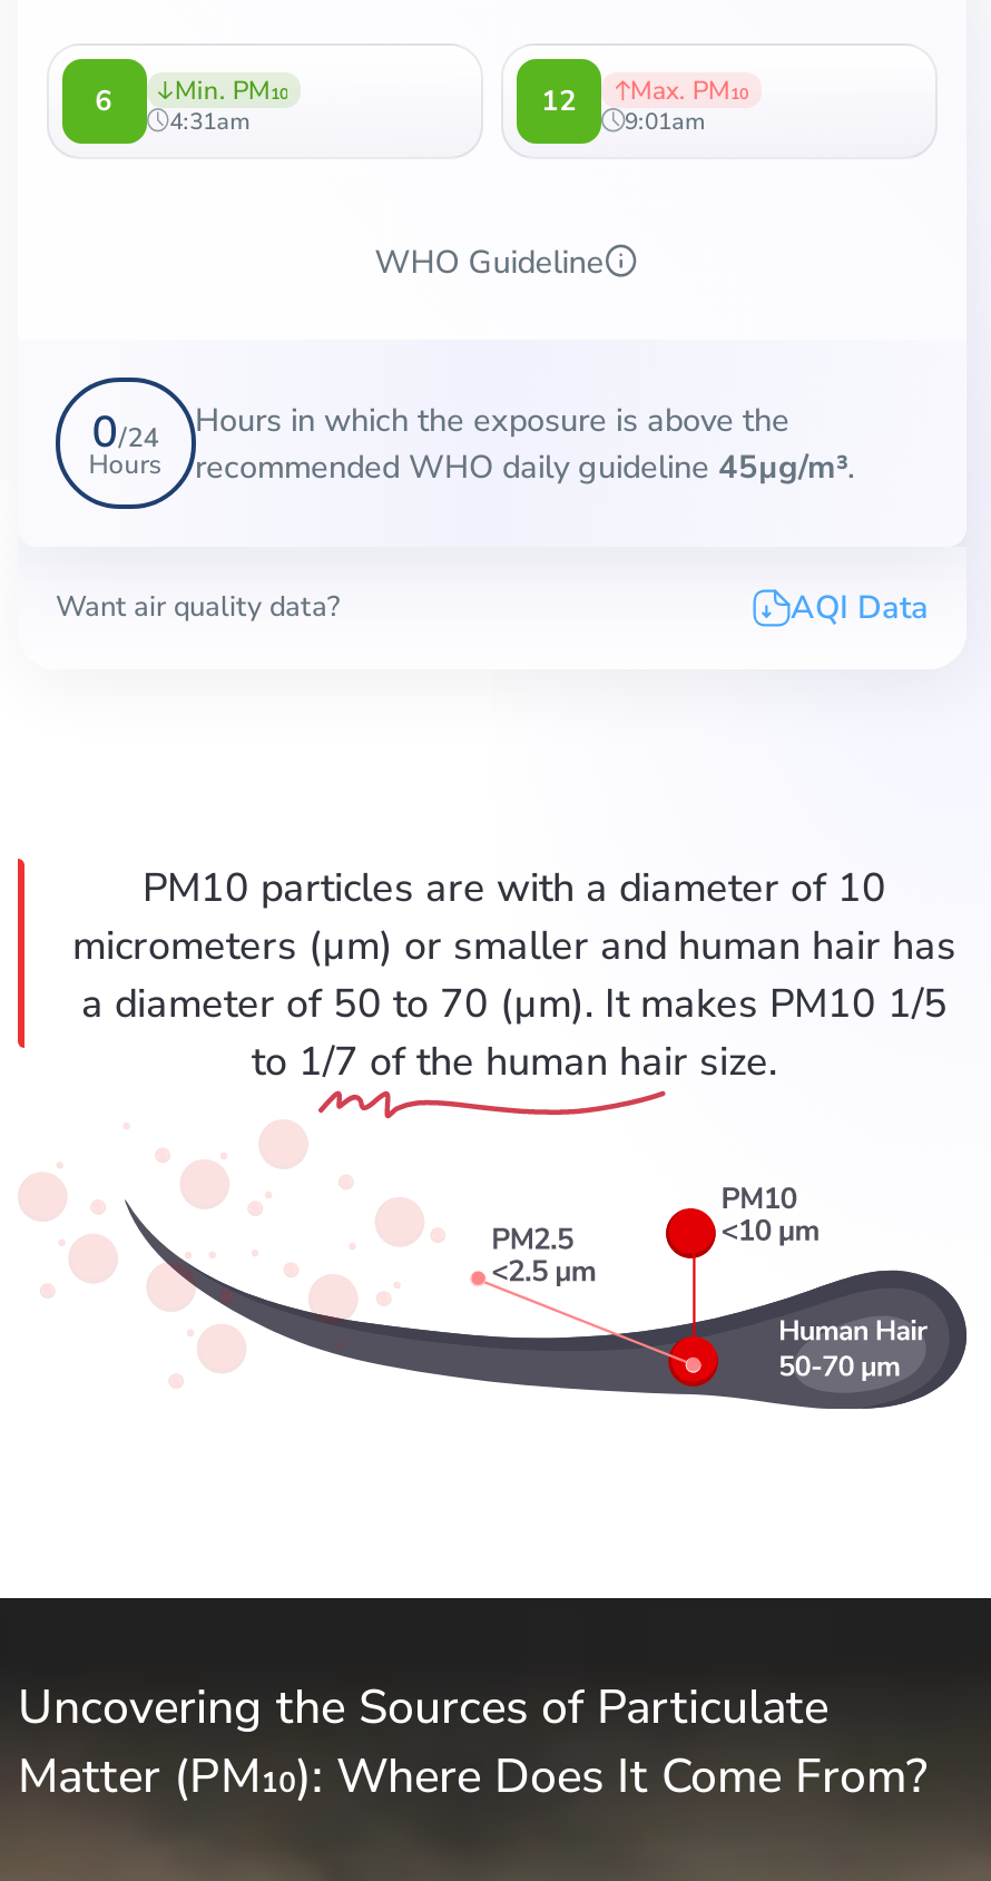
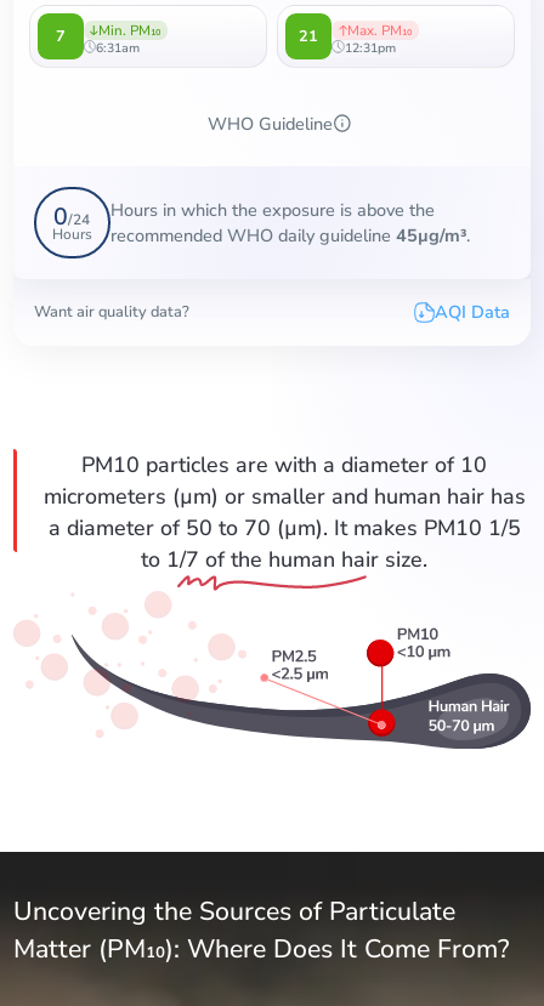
[95,73,288,120] 6 Min. PM₁₀ -> [55,21,161,46] 7 Min. PM₁₀
[541,73,748,120] 12 Max. PM₁₀ -> [299,21,411,46] 21 Max. PM₁₀
[169,104,250,138] 4:31am -> [96,38,140,56] 6:31am
[625,104,705,138] 9:01am -> [344,38,395,56] 12:31pm

